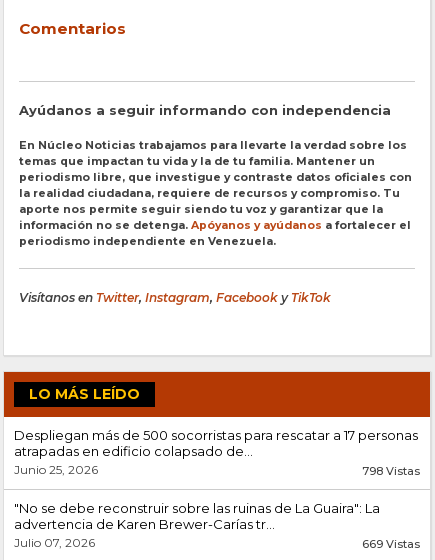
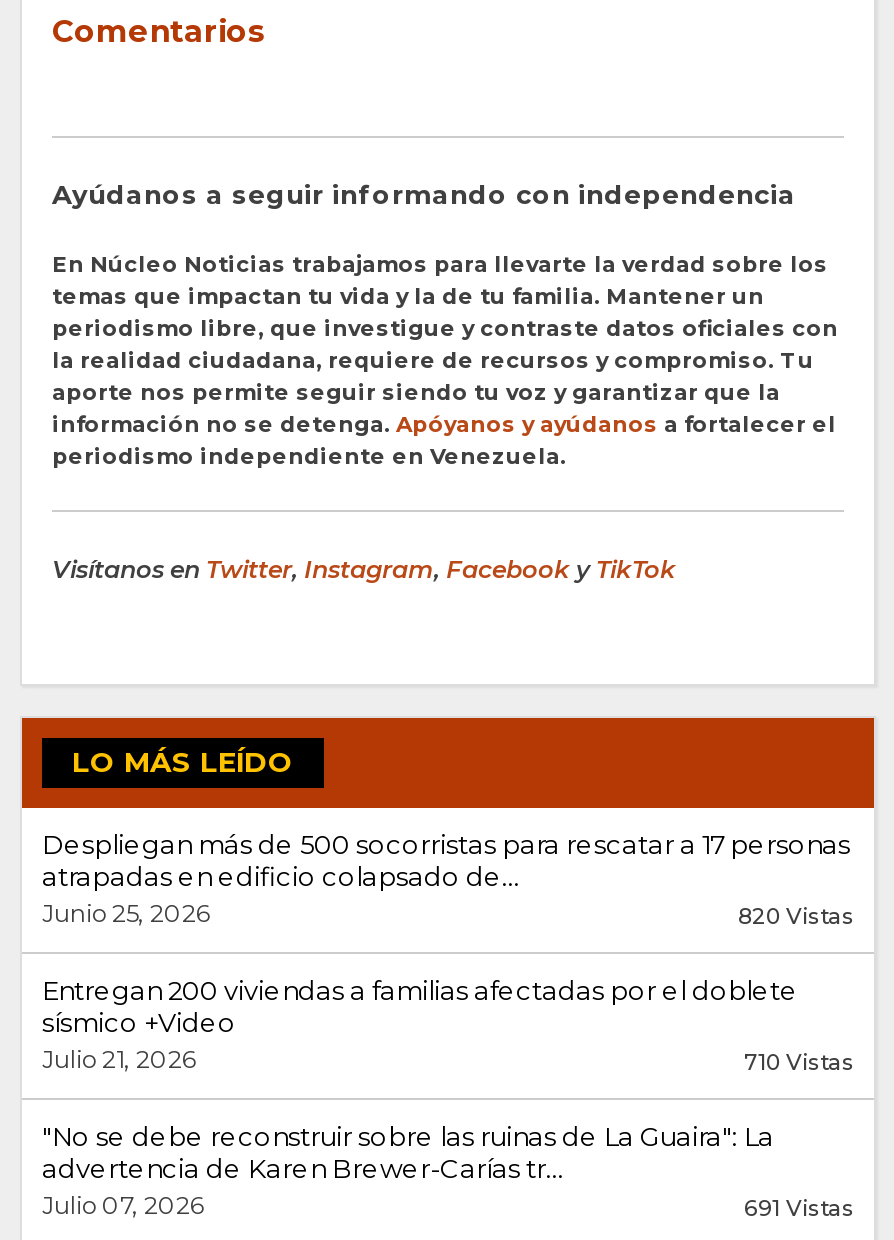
[362,464,420,478] 798 Vistas -> [42,902,854,1076] 820 Vistas | Entregan 200 viviendas a familias afectadas por el doblete | sísmico +Video | Julio 21, 2026 | 710 Vistas
[362,537,420,551] 669 Vistas -> [744,1194,854,1222] 691 Vistas

